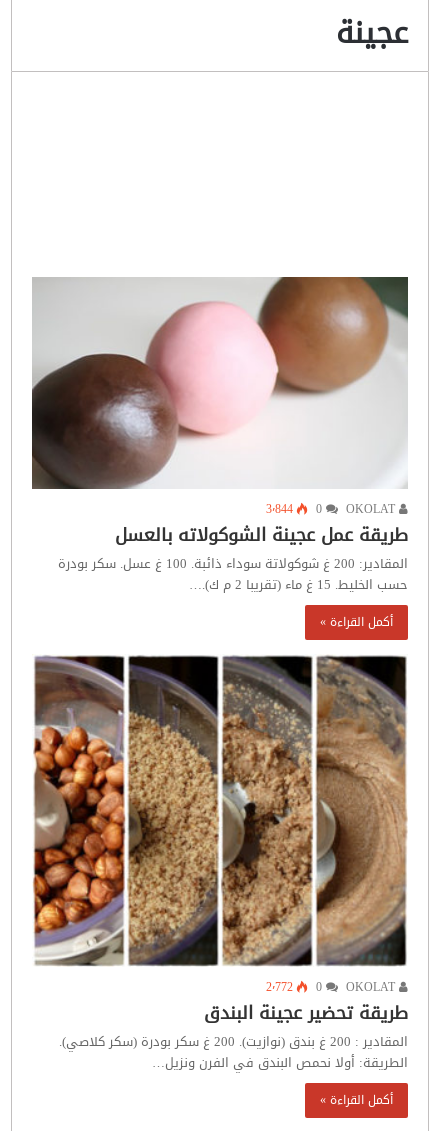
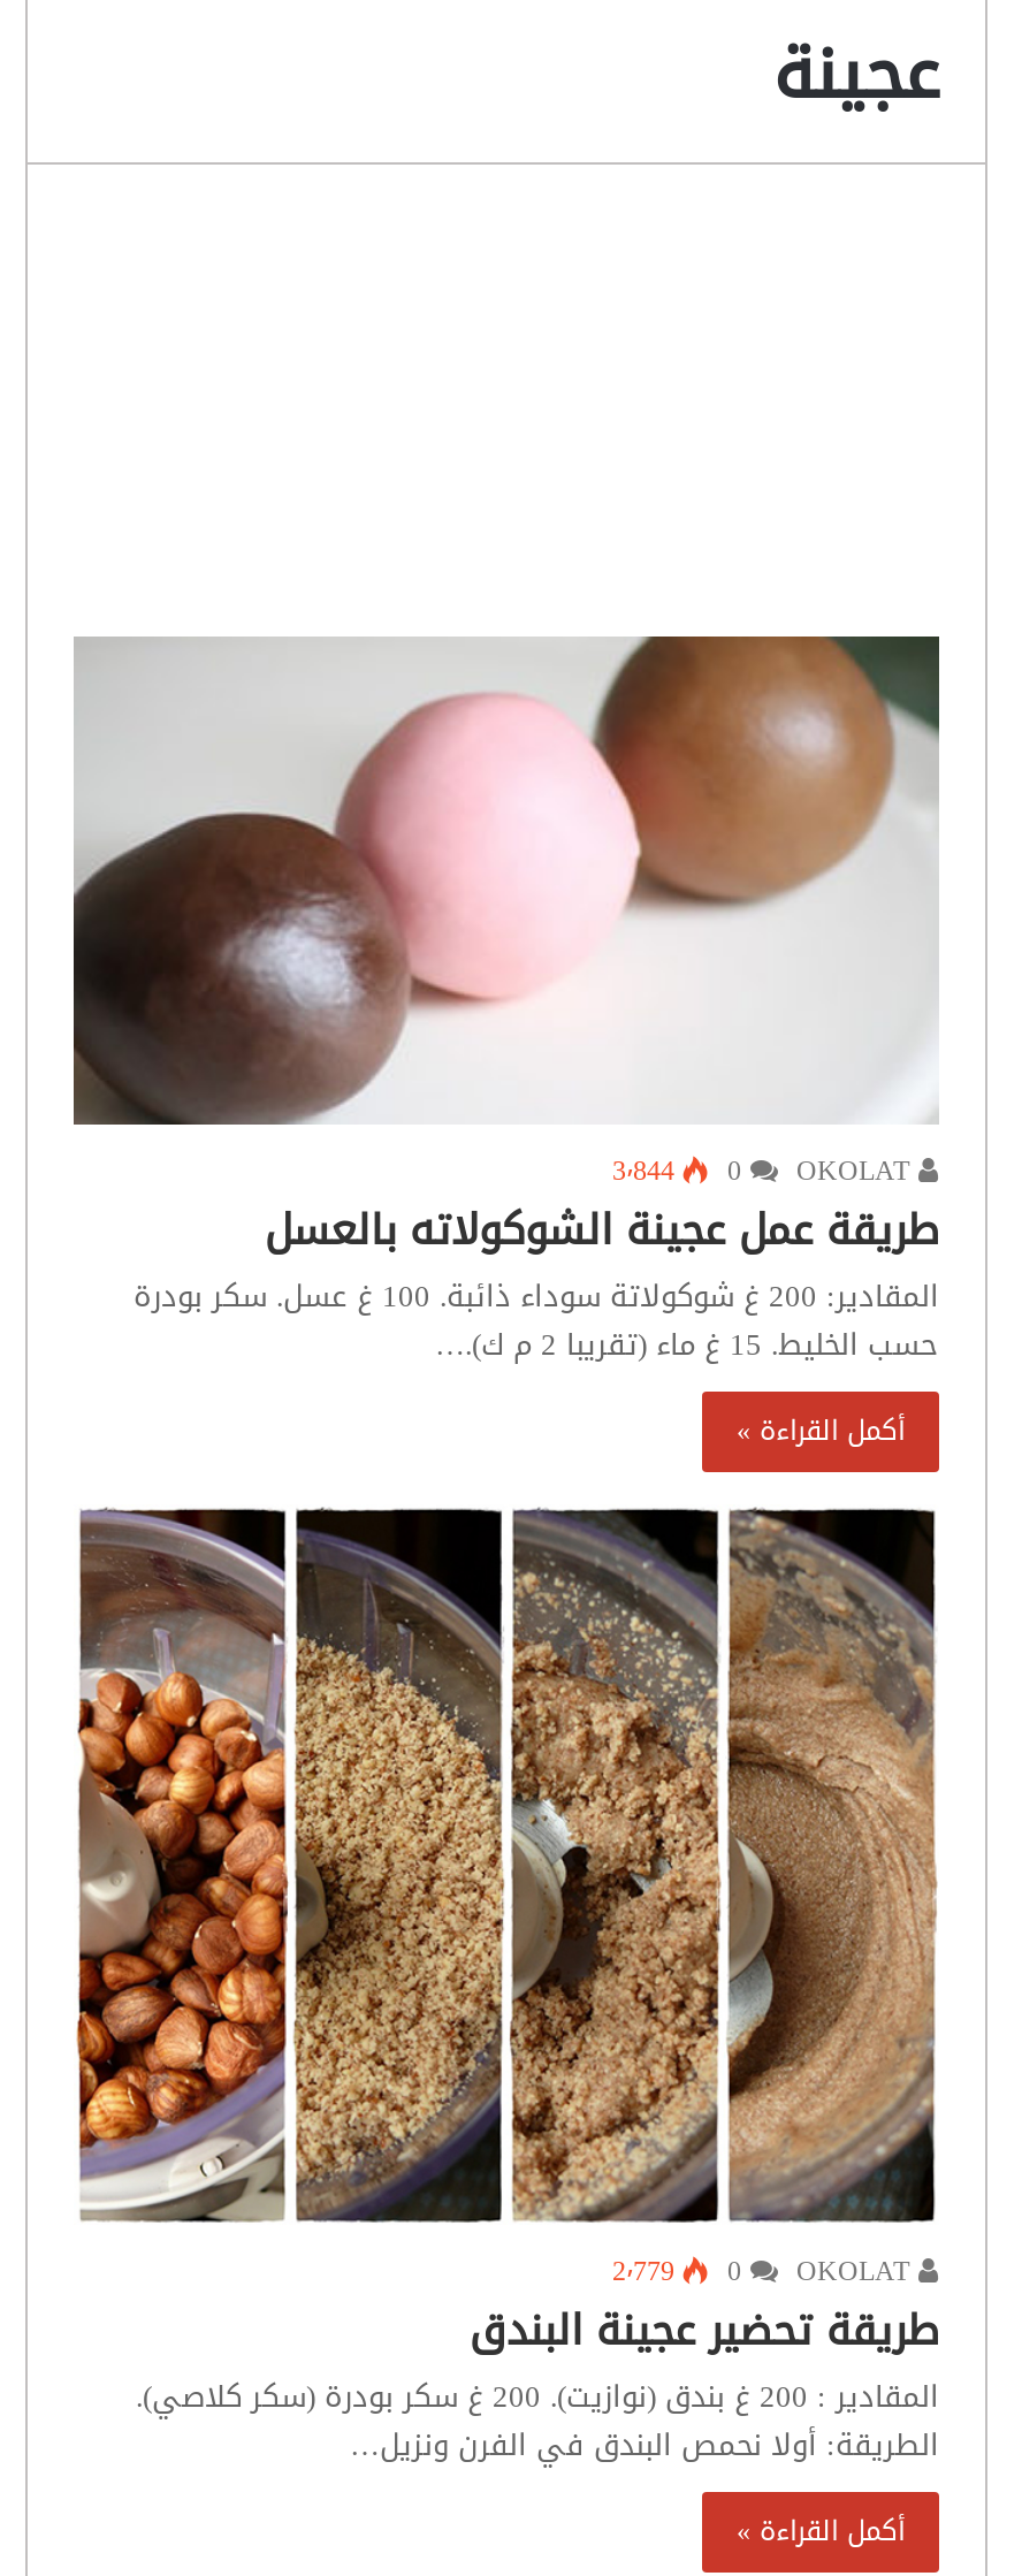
[266,976,293,998] 2٬772 -> [612,2246,674,2297] 2٬779

